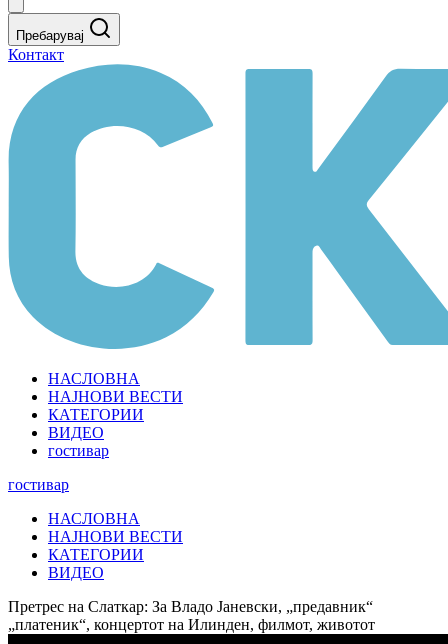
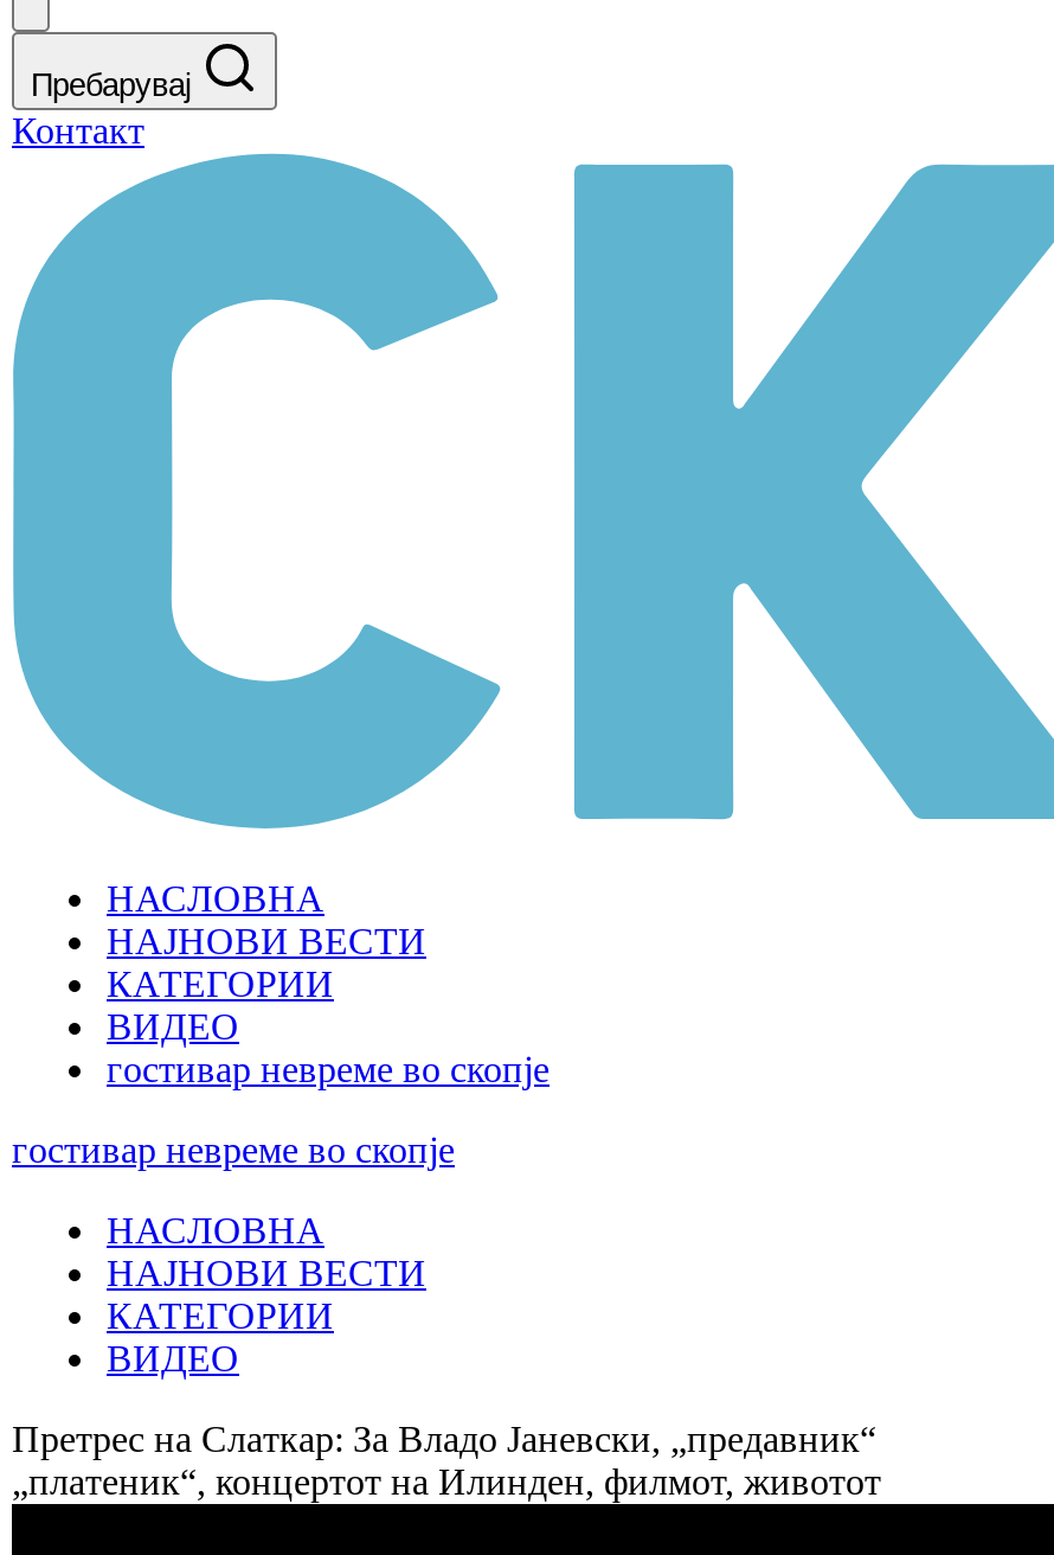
[48,442,109,459] гостивар -> [107,1049,550,1089] гостивар невреме во скопје
[8,476,69,493] гостивар -> [12,1130,455,1170] гостивар невреме во скопје

